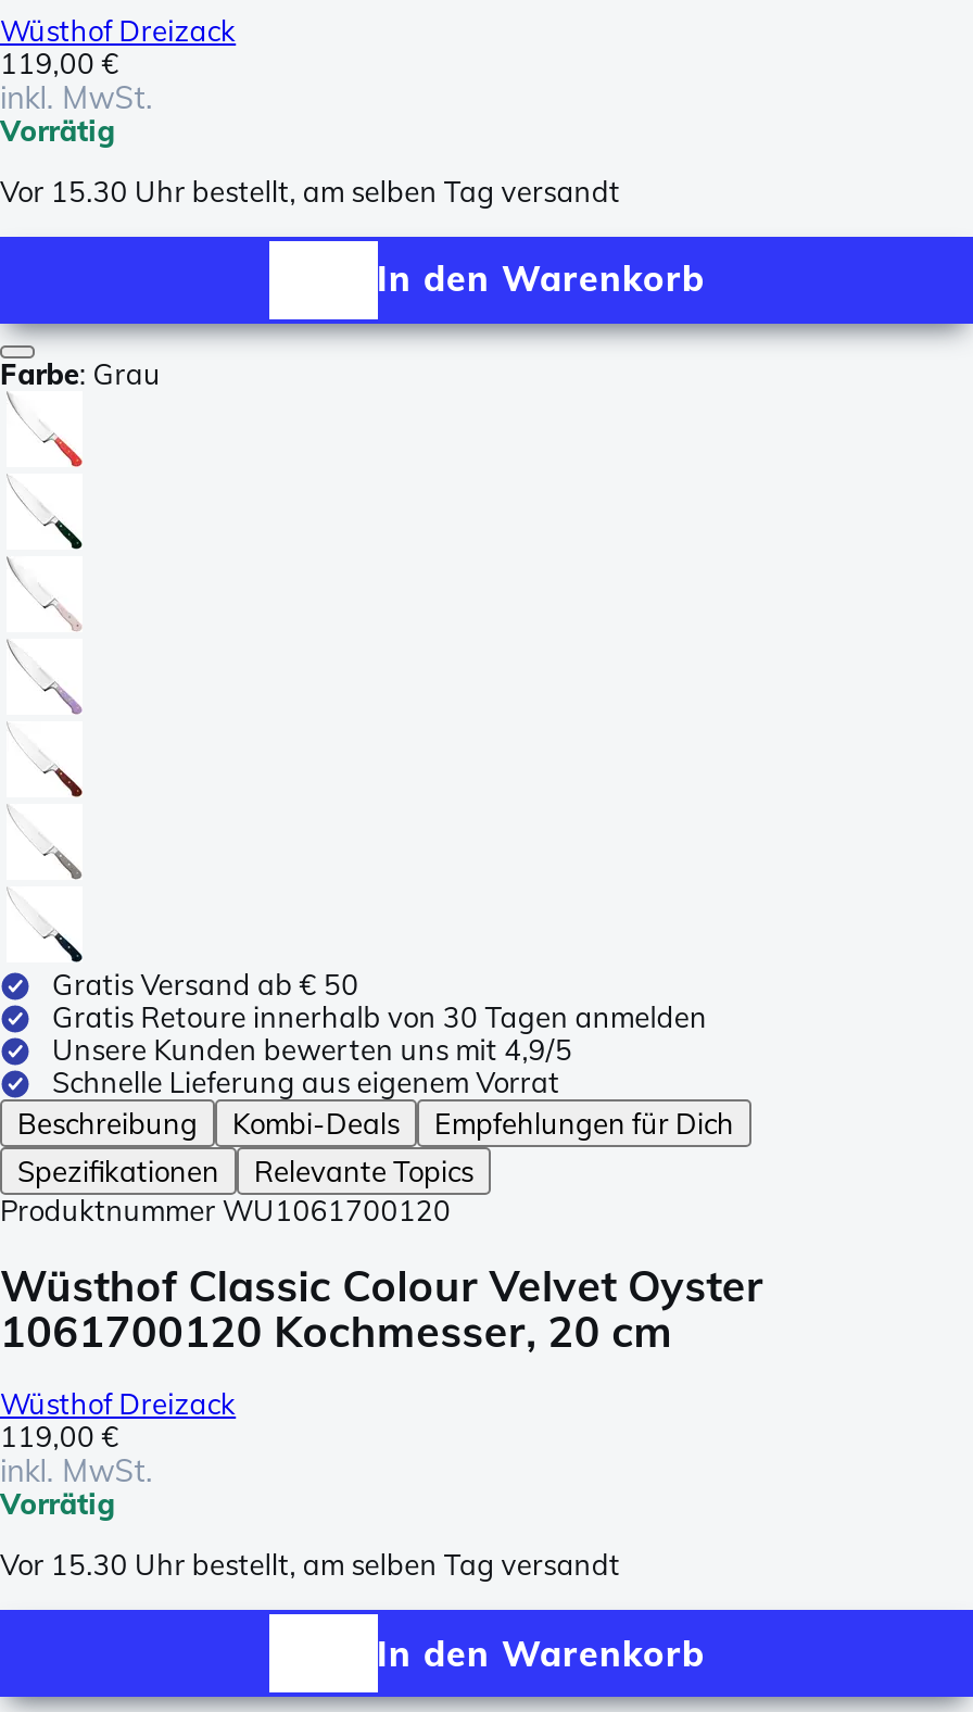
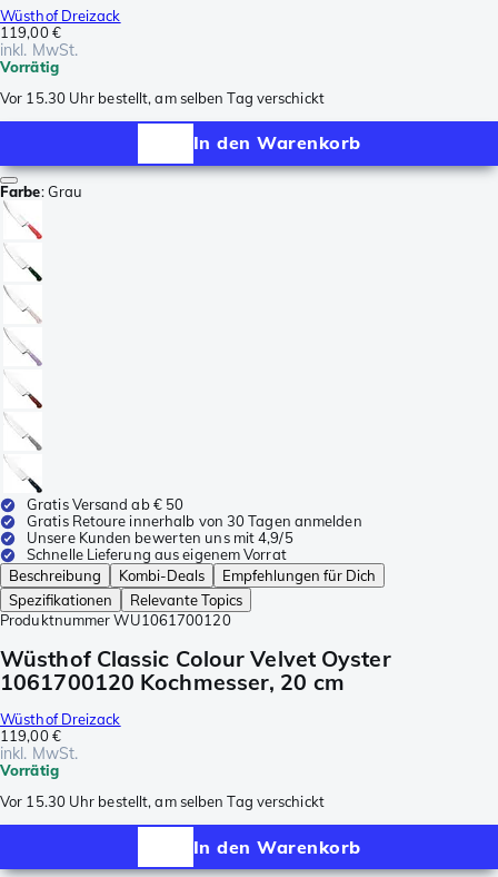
[0,173,620,208] Vor 15.30 Uhr bestellt, am selben Tag versandt -> [0,89,324,107] Vor 15.30 Uhr bestellt, am selben Tag verschickt
[0,1547,620,1582] Vor 15.30 Uhr bestellt, am selben Tag versandt -> [0,793,324,810] Vor 15.30 Uhr bestellt, am selben Tag verschickt

